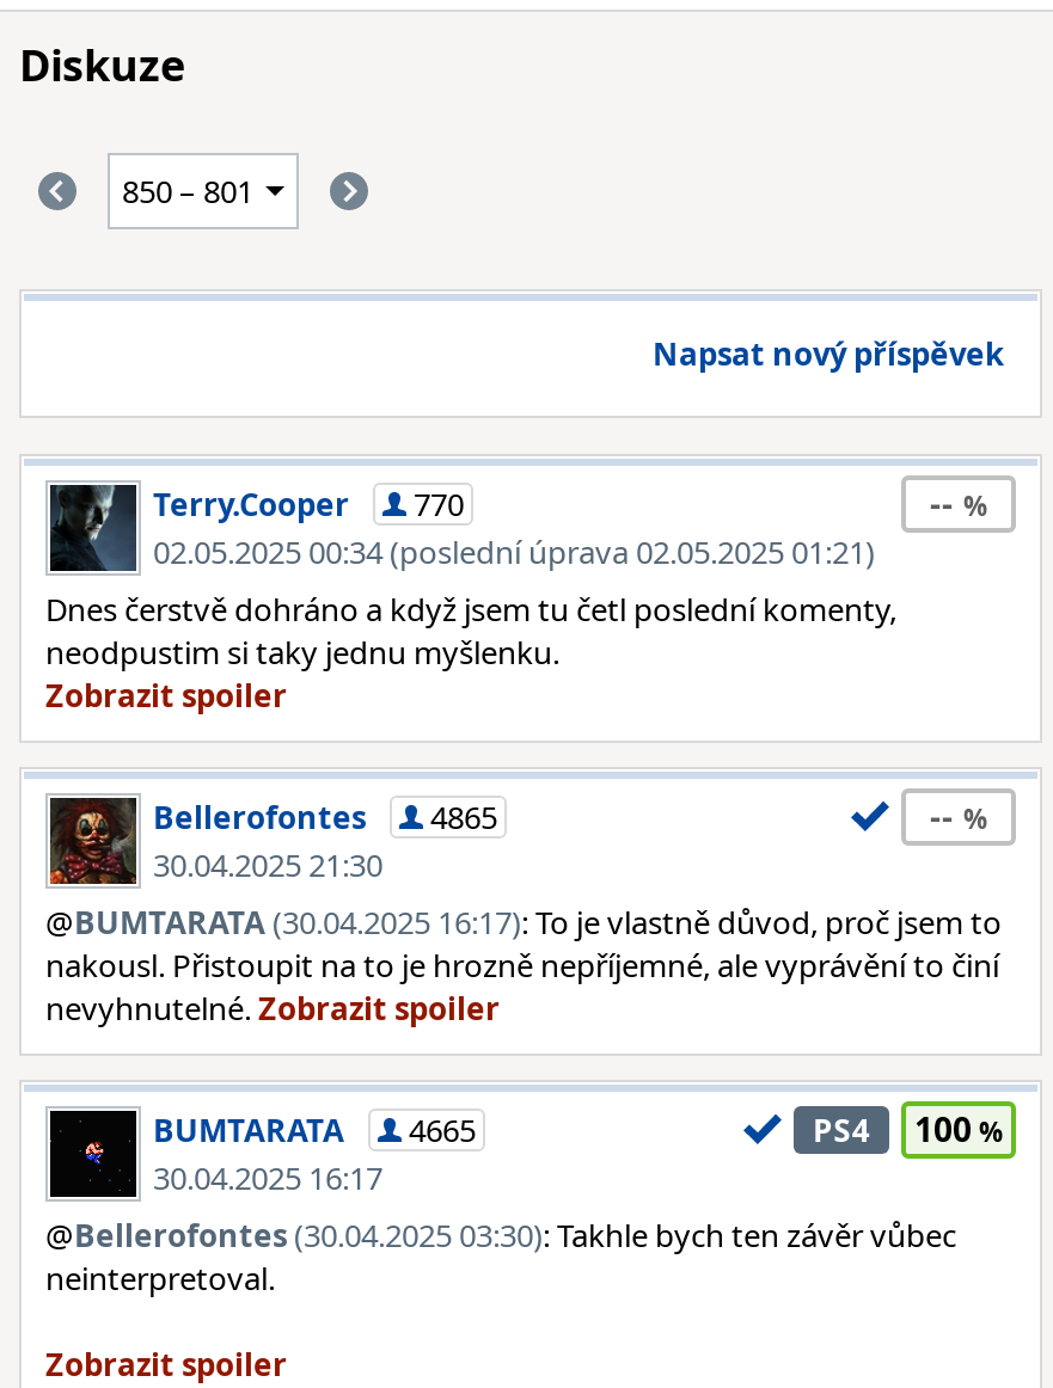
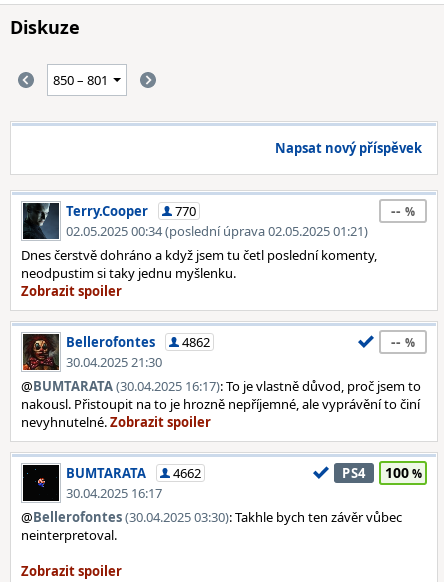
[153,796,497,839] Bellerofontes 4865 -> [66,333,210,351] Bellerofontes 4862
[153,1108,476,1151] BUMTARATA 4665 -> [66,464,201,482] BUMTARATA 4662

